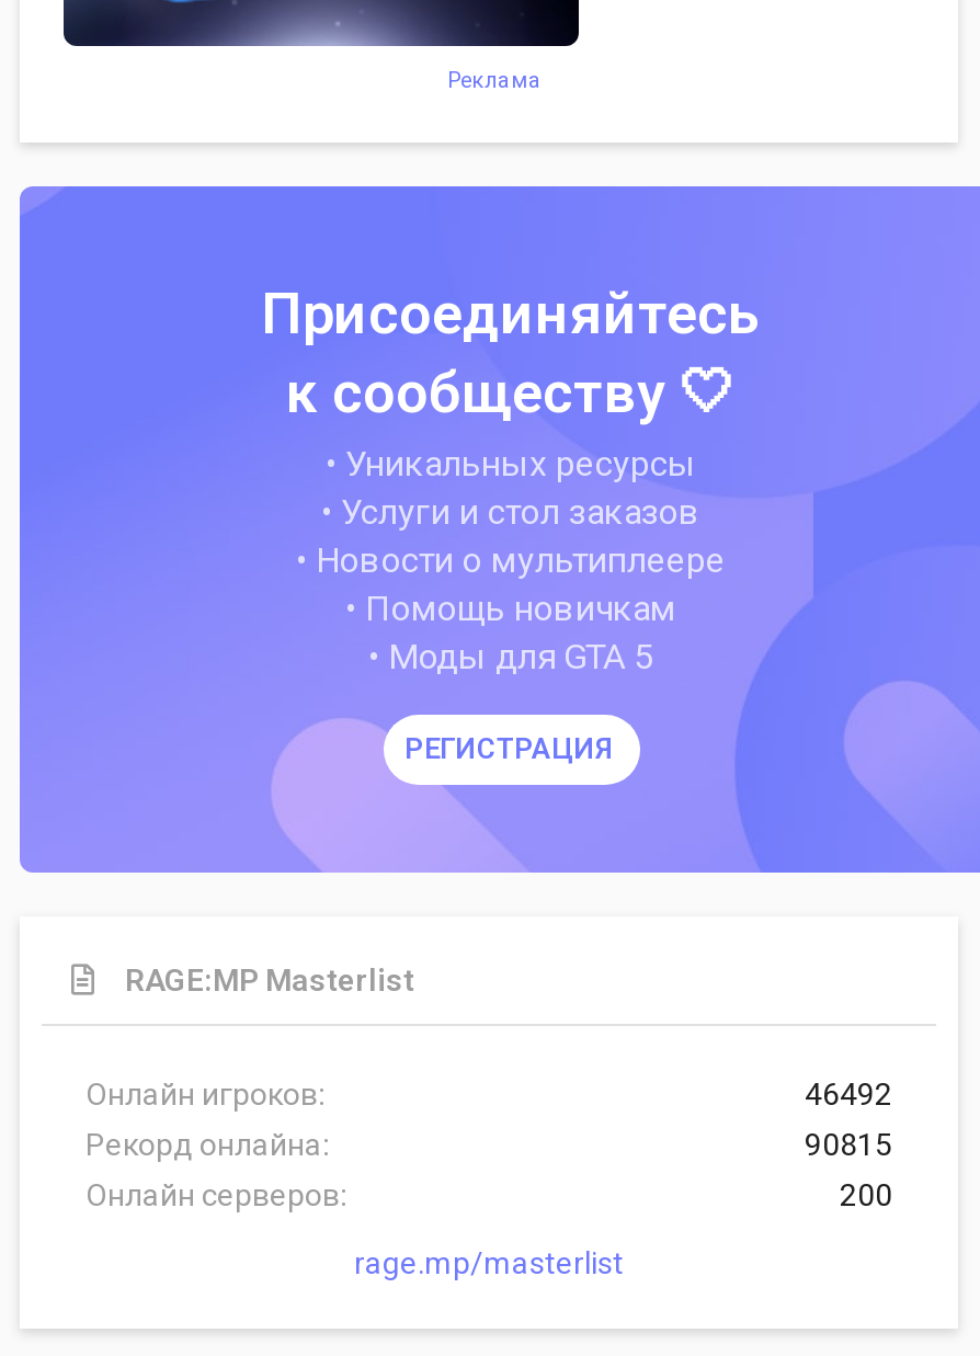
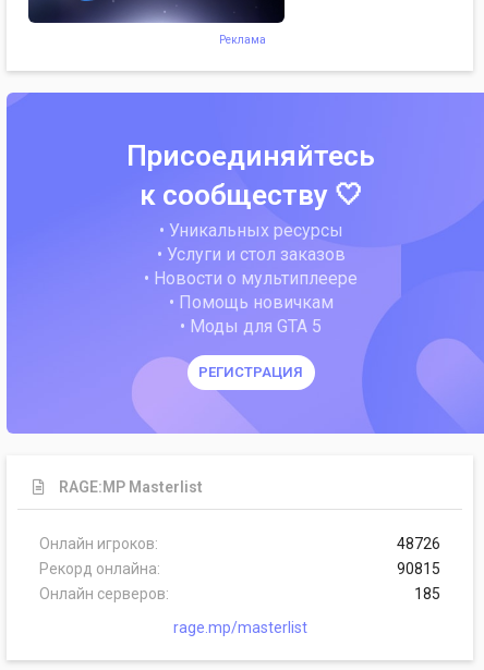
[805,1078,892,1113] 46492 -> [397,535,440,553] 48726
[840,1178,892,1213] 200 -> [414,586,440,603] 185

